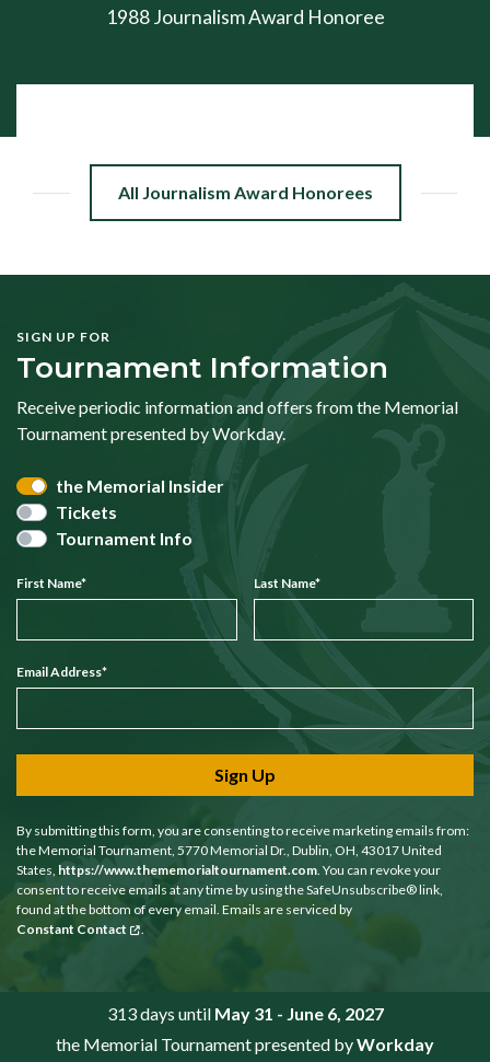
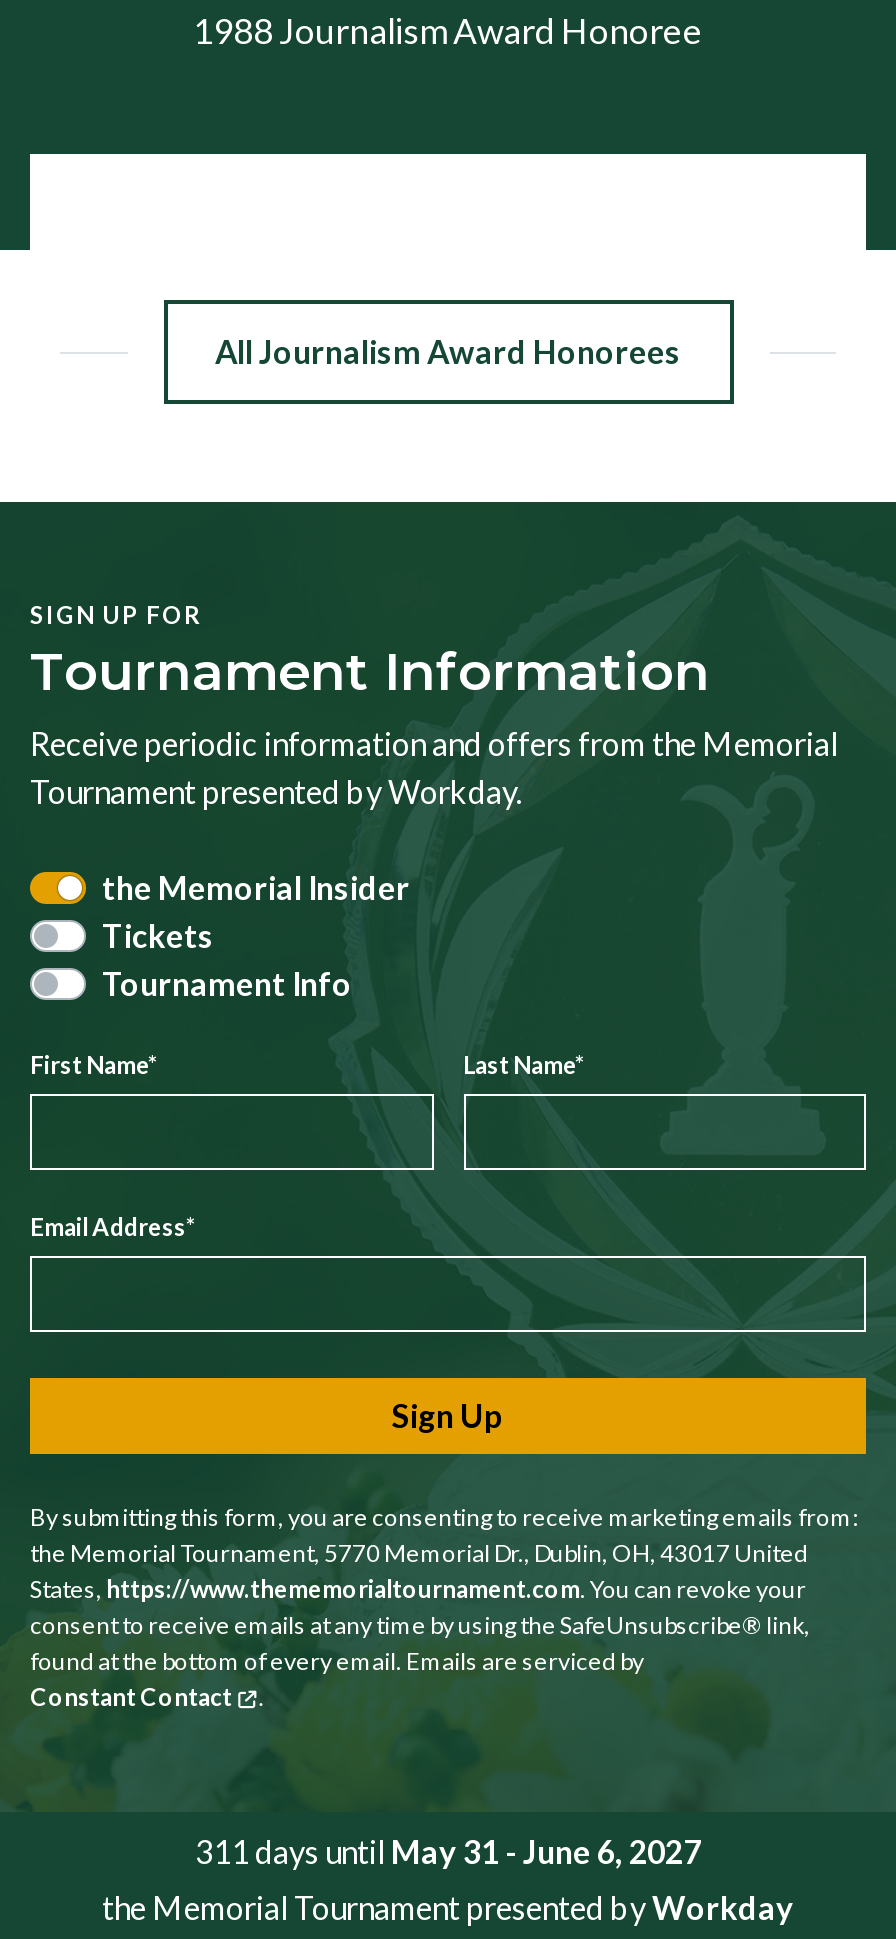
[107,1003,383,1024] 313 days until May 31 - June 6, 2027 -> [195,1832,701,1870] 311 days until May 31 - June 6, 2027

